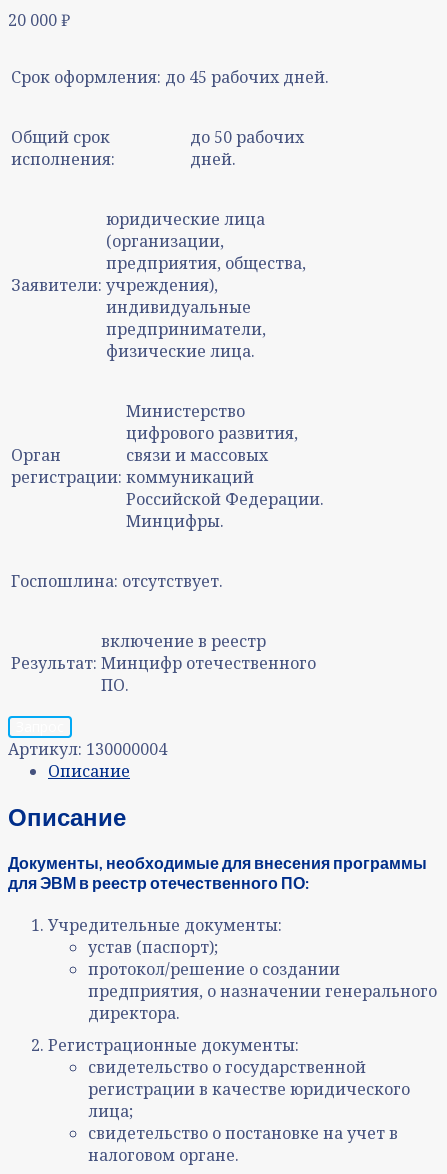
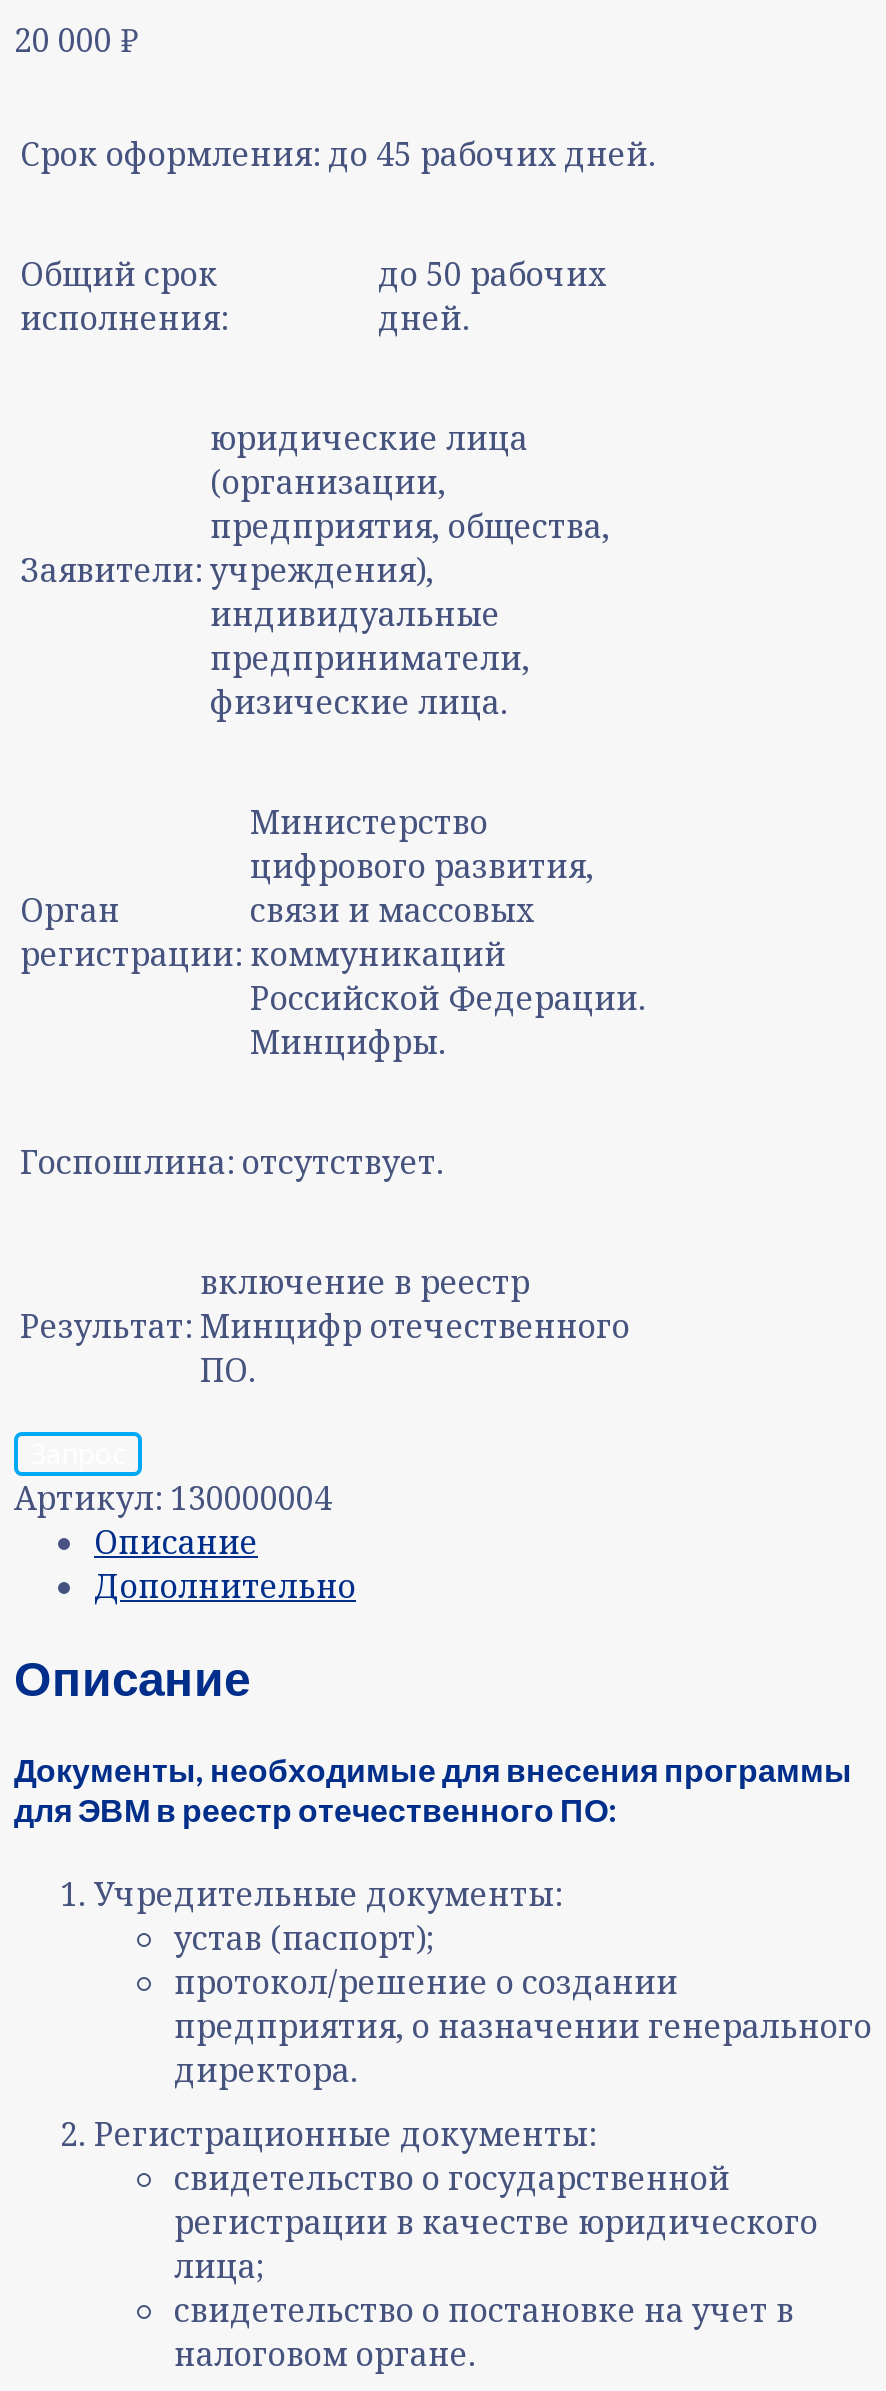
none -> [94,1564,356,1608] Дополнительно

